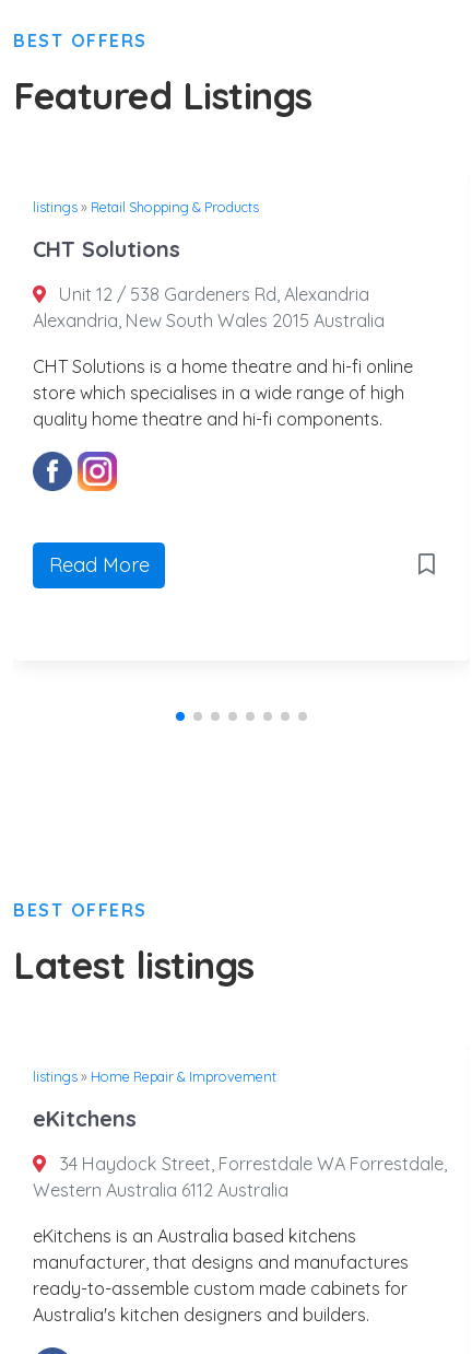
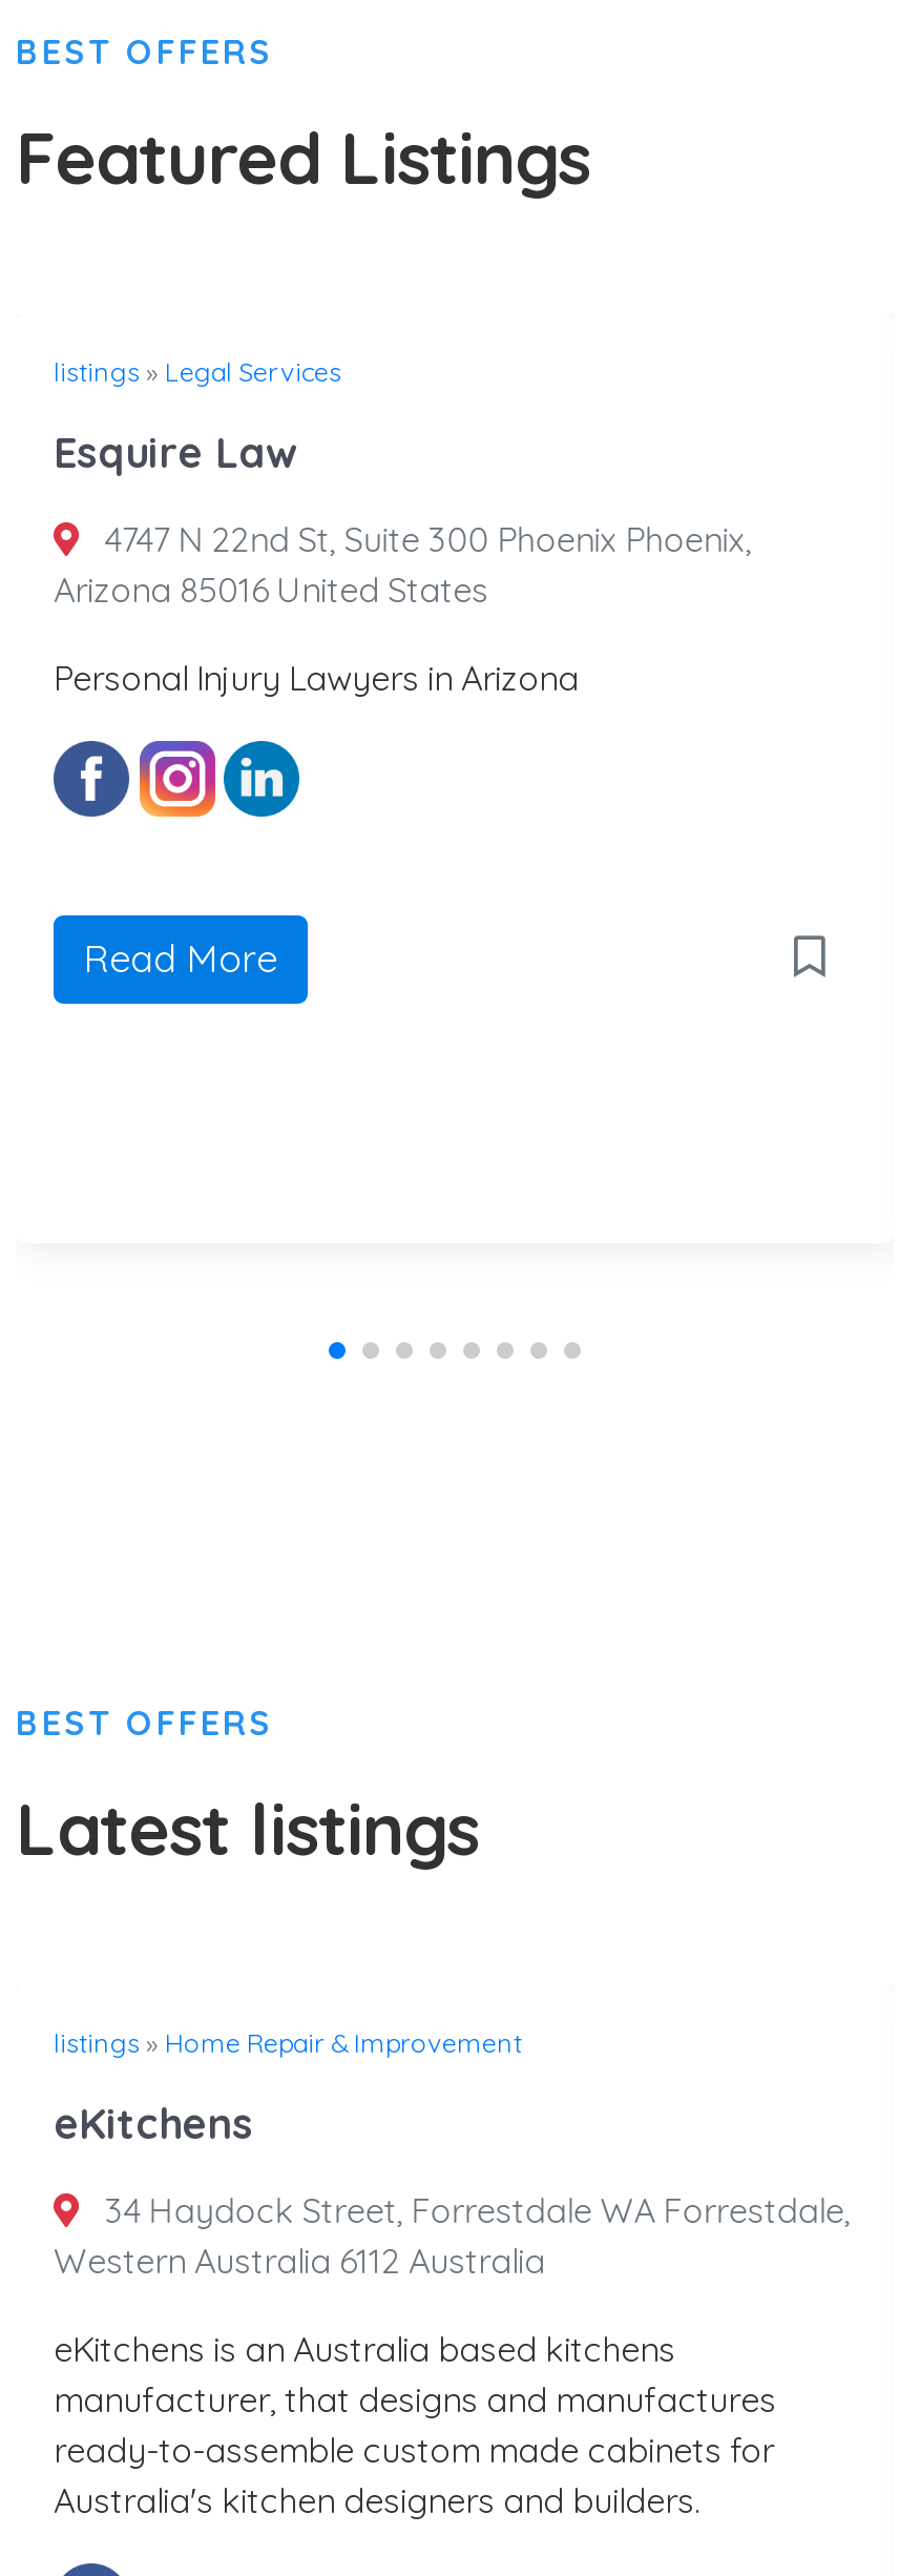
[33,198,259,216] listings» Retail Shopping & Products -> [54,354,341,388] listings» Legal Services
[33,235,180,263] CHT Solutions -> [54,426,297,478] Esquire Law
[33,283,385,332] Unit 12 / 538 Gardeners Rd, Alexandria | Alexandria, New South Wales 2015 Australia -> [54,518,751,611] 4747 N 22nd St, Suite 300 Phoenix Phoenix, | Arizona 85016 United States
[33,356,413,430] CHT Solutions is a home theatre and hi-fi online | store which specialises in a wide range of high | quality home theatre and hi-fi components. -> [54,657,579,699] Personal Injury Lawyers in Arizona
moved [49,553,149,578] -> [84,935,277,984]: Read More

